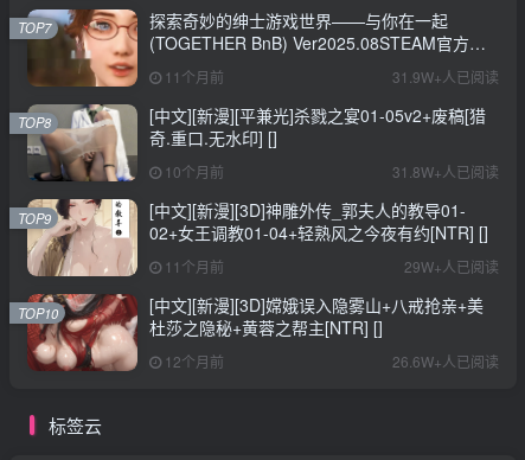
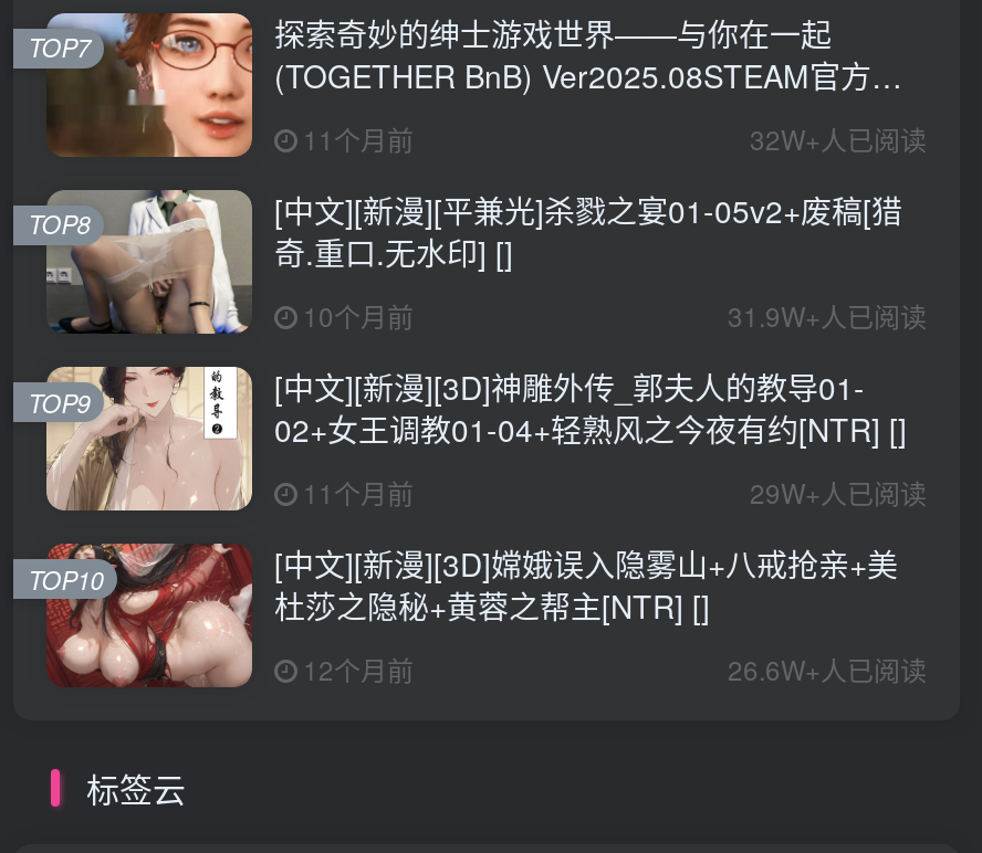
[392,66,499,86] 31.9W+人已阅读 -> [750,119,927,157] 32W+人已阅读
[392,161,499,181] 31.8W+人已阅读 -> [728,296,927,334] 31.9W+人已阅读

